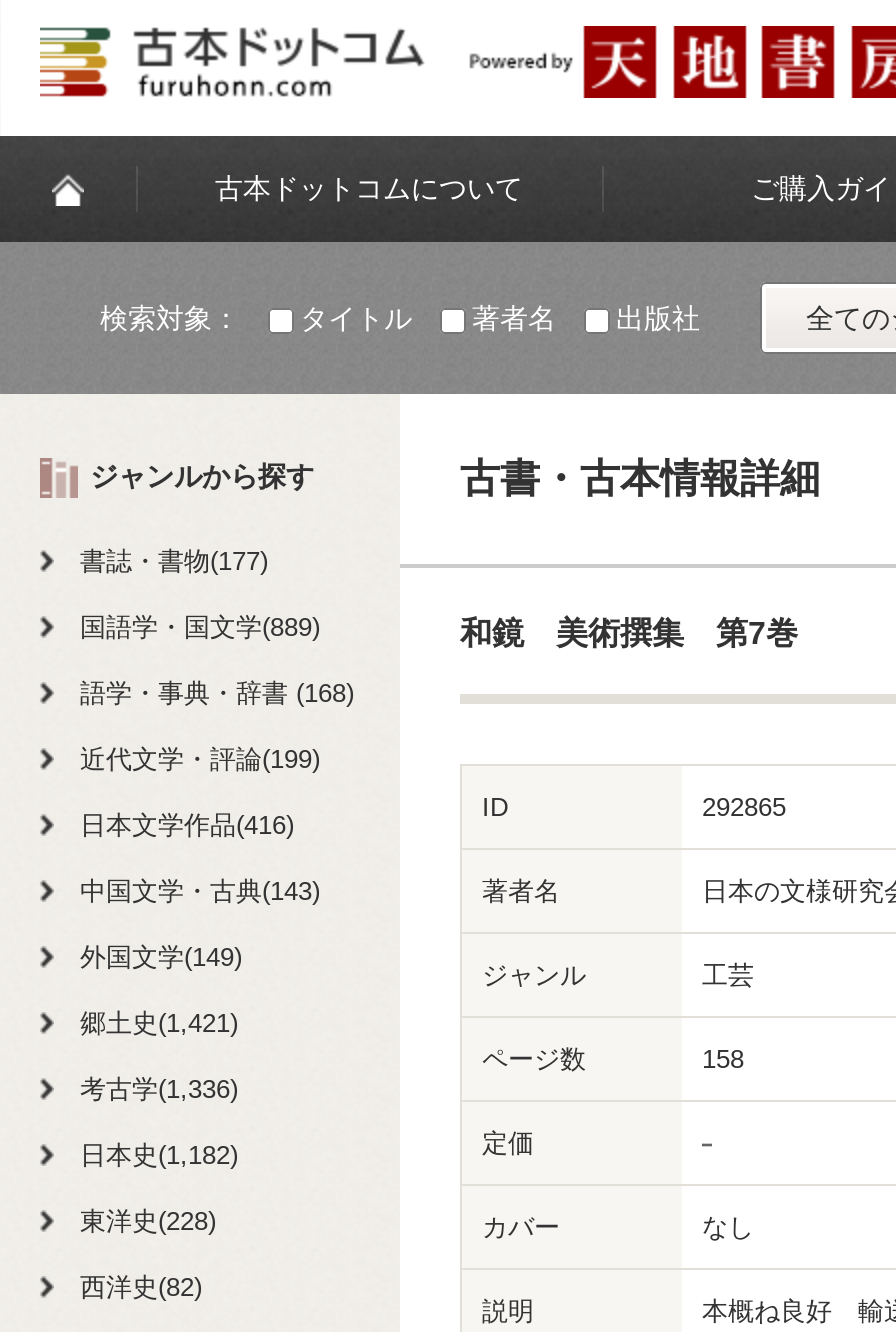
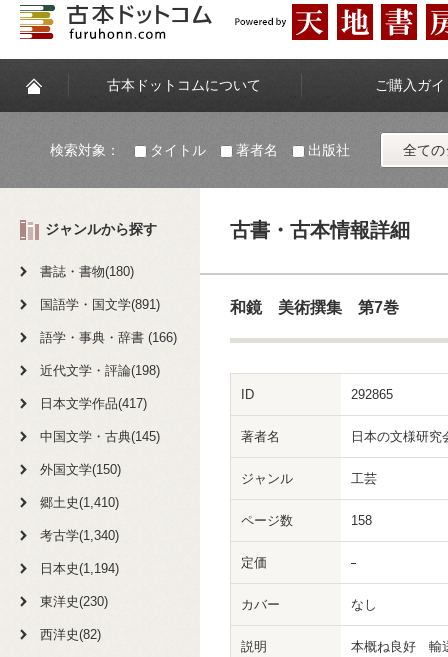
[80,546,268,576] 書誌・書物(177) -> [40,264,134,279] 書誌・書物(180)
[80,612,320,642] 国語学・国文学(889) -> [40,297,160,312] 国語学・国文学(891)
[80,678,354,708] 語学・事典・辞書 (168) -> [40,330,177,345] 語学・事典・辞書 (166)
[80,744,320,774] 近代文学・評論(199) -> [40,363,160,378] 近代文学・評論(198)
[80,810,294,840] 日本文学作品(416) -> [40,396,147,411] 日本文学作品(417)
[80,876,320,906] 中国文学・古典(143) -> [40,429,160,444] 中国文学・古典(145)
[80,942,242,972] 外国文学(149) -> [40,462,121,477] 外国文学(150)
[80,1008,238,1038] 郷土史(1,421) -> [40,495,119,510] 郷土史(1,410)
[80,1074,238,1104] 考古学(1,336) -> [40,528,119,543] 考古学(1,340)
[80,1140,238,1170] 日本史(1,182) -> [40,561,119,576] 日本史(1,194)
[80,1206,216,1236] 東洋史(228) -> [40,594,108,609] 東洋史(230)

